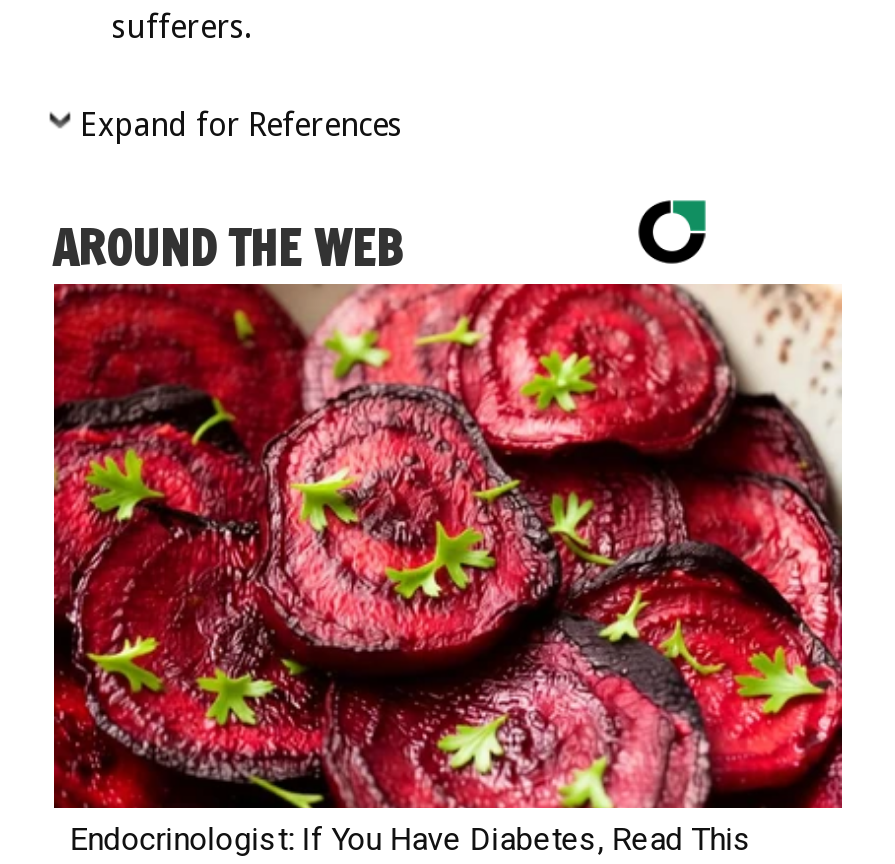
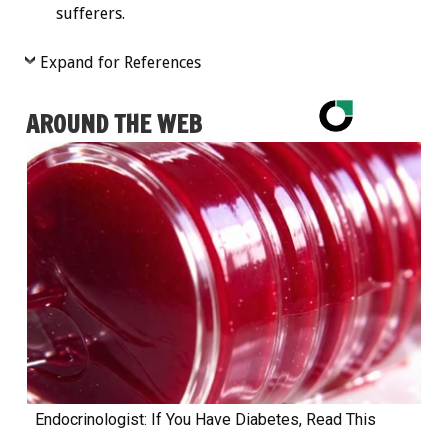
[52,282,844,810] [image] -> [26,141,422,405] [image]

